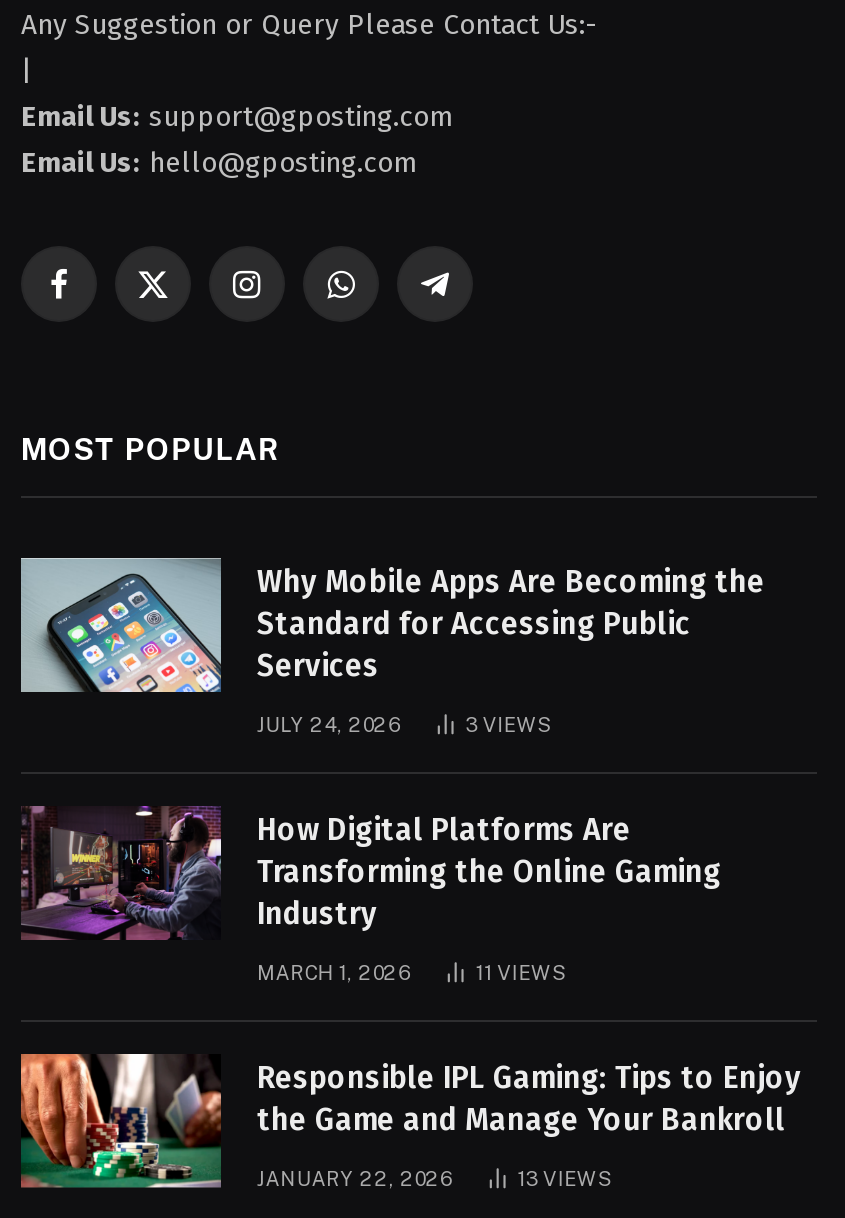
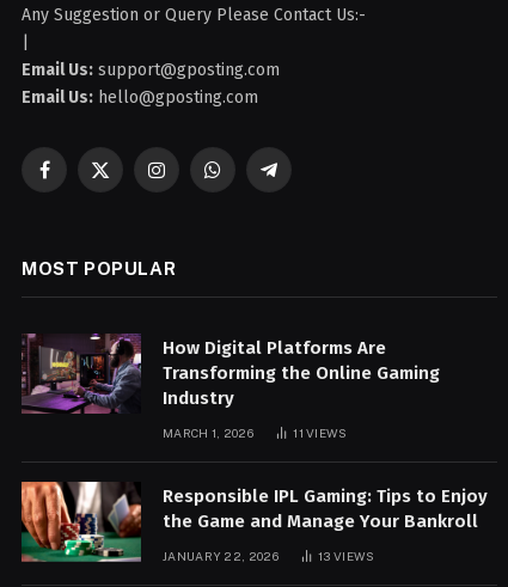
[19,556,765,736] [image] | Why Mobile Apps Are Becoming the | Standard for Accessing Public | Services | JULY 24, 2026 | 3 VIEWS -> none

